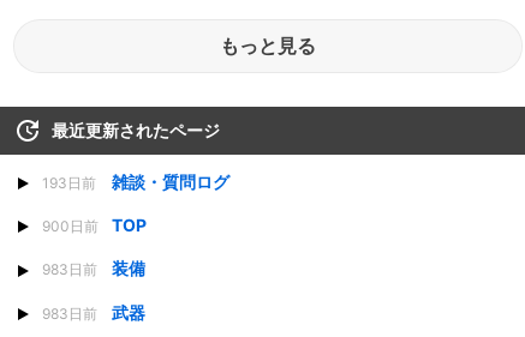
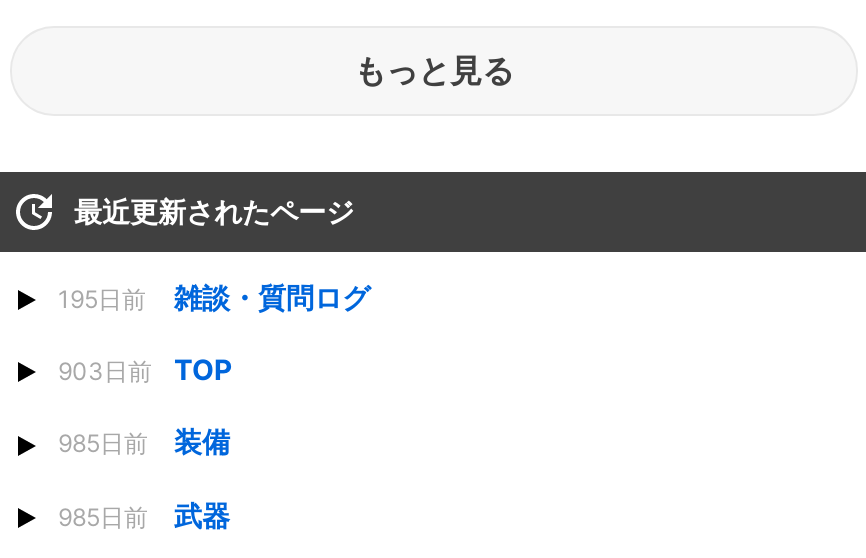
[42,171,229,192] 193日前 雑談・質問ログ -> [58,280,370,314] 195日前 雑談・質問ログ
[42,215,147,235] 900日前 TOP -> [58,352,232,386] 903日前 TOP
[42,258,145,279] 983日前 装備 -> [58,425,230,459] 985日前 装備
[42,302,145,322] 983日前 武器 -> [58,497,230,531] 985日前 武器

